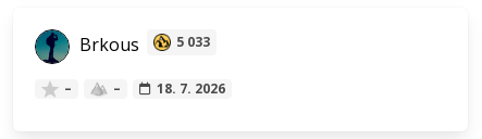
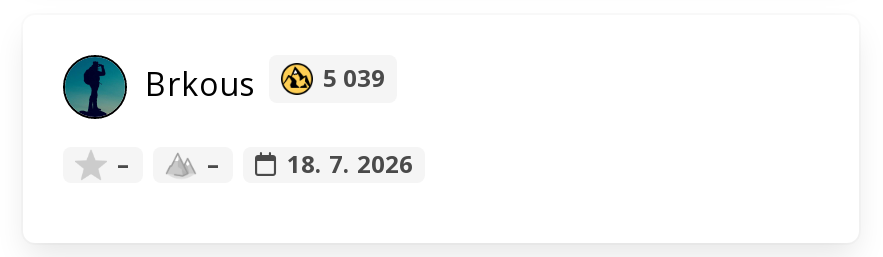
[75,33,210,57] Brkous 5 033 -> [137,61,385,105] Brkous 5 039

